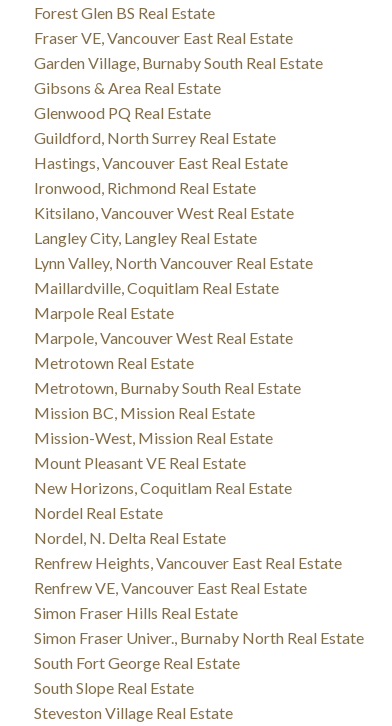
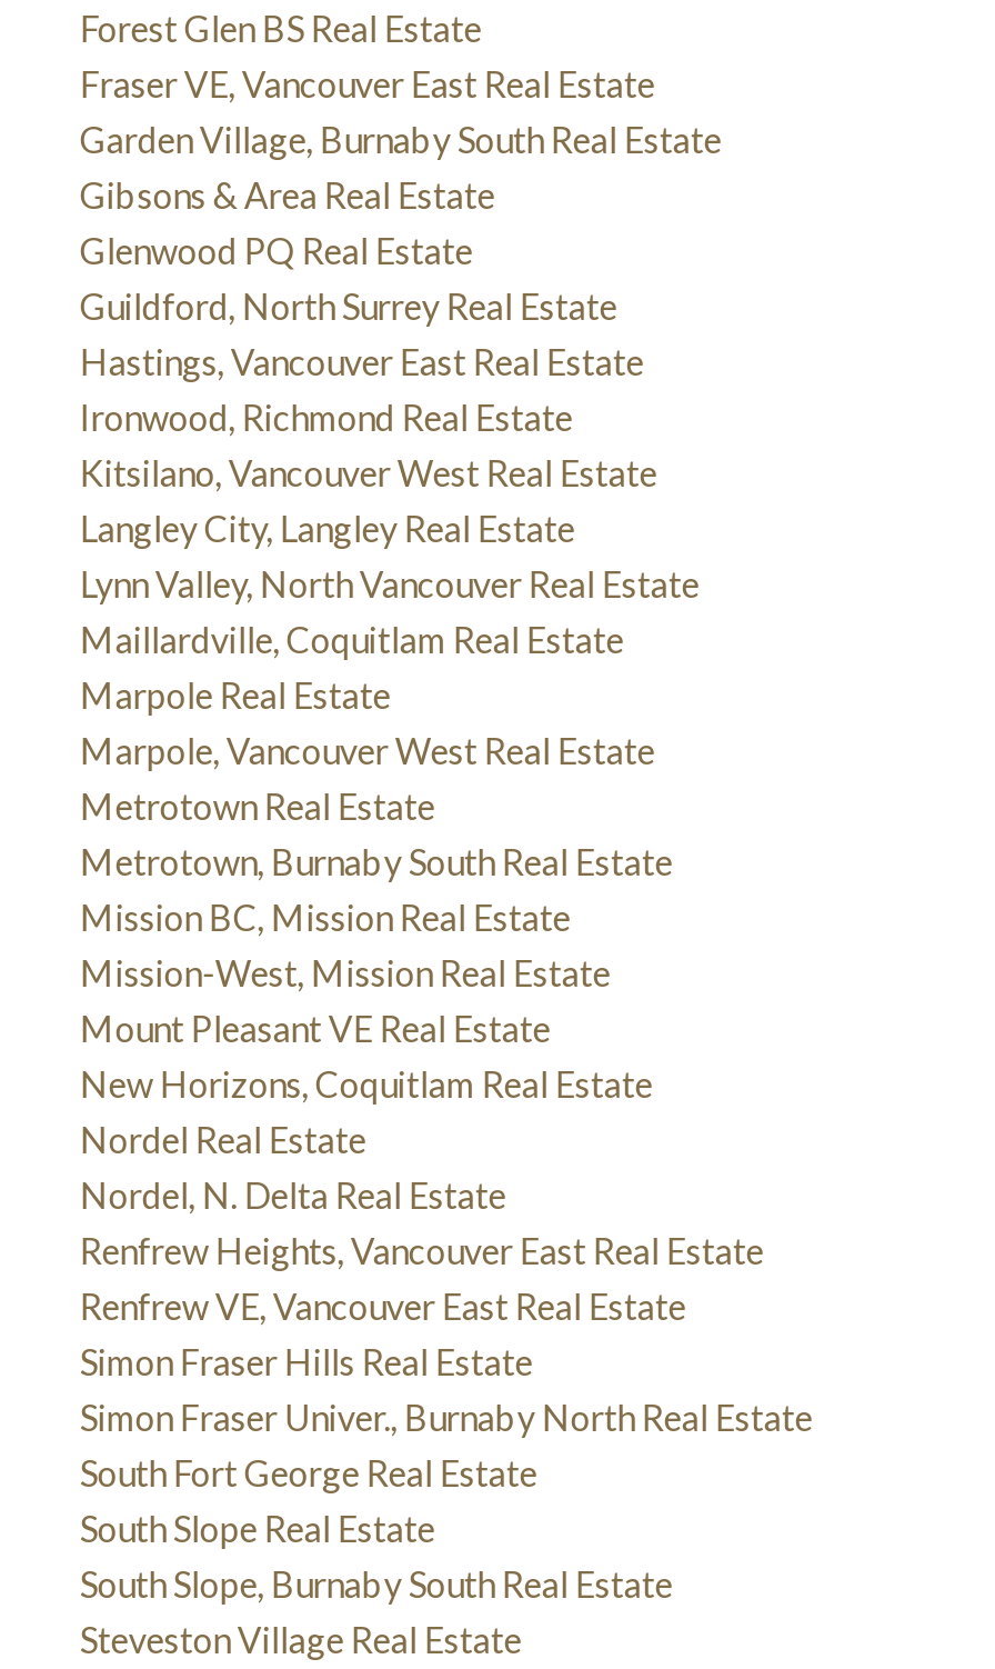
none -> [80,1562,673,1604] South Slope, Burnaby South Real Estate

